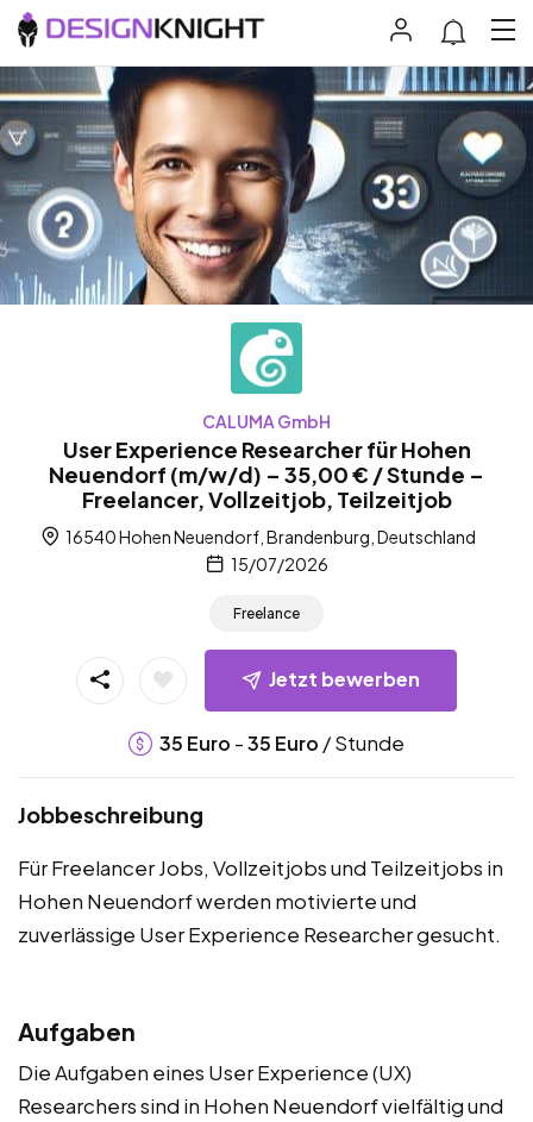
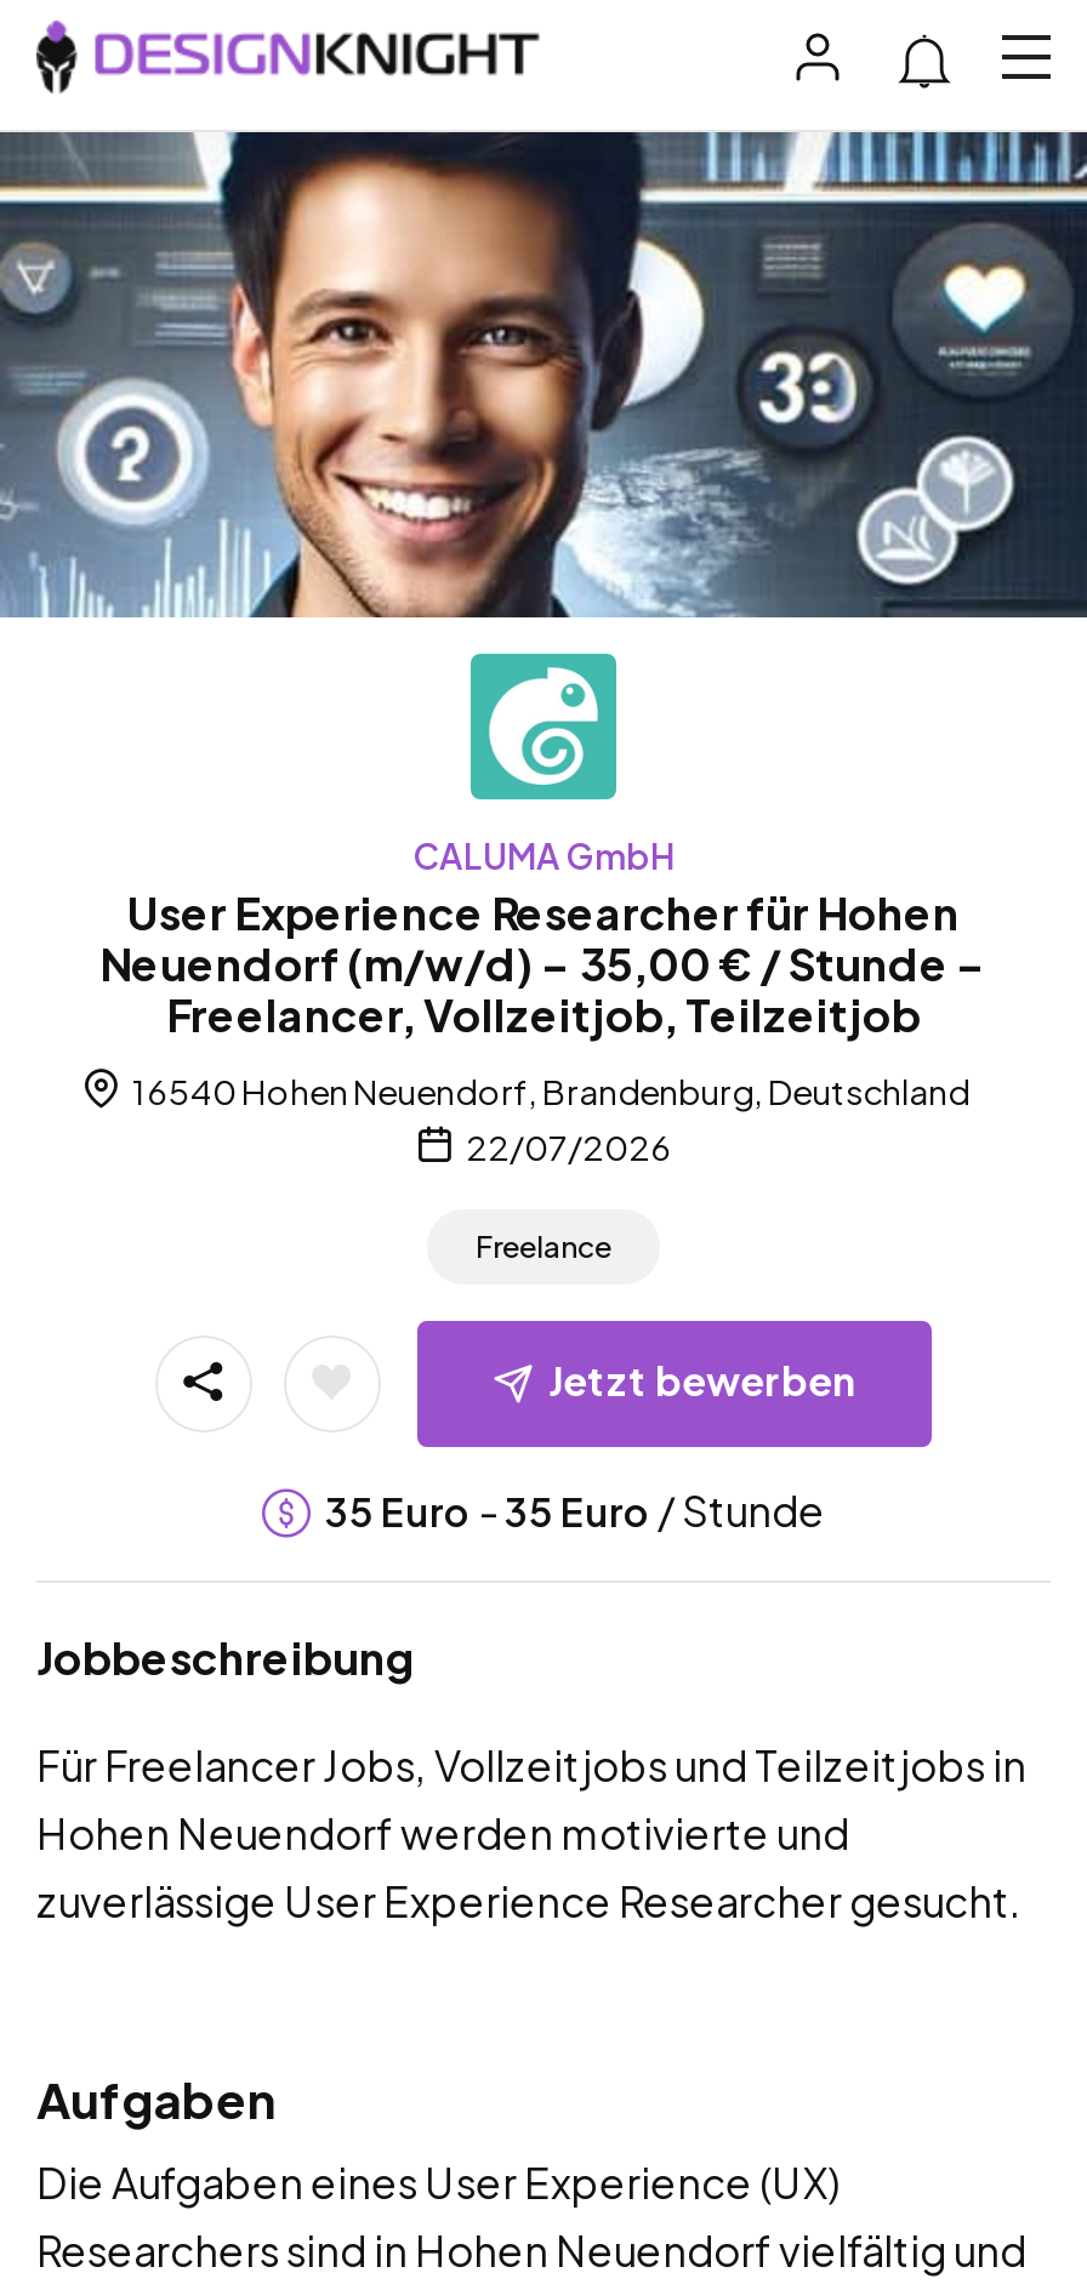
[228,554,328,575] 15/07/2026 -> [461,1126,672,1169] 22/07/2026

